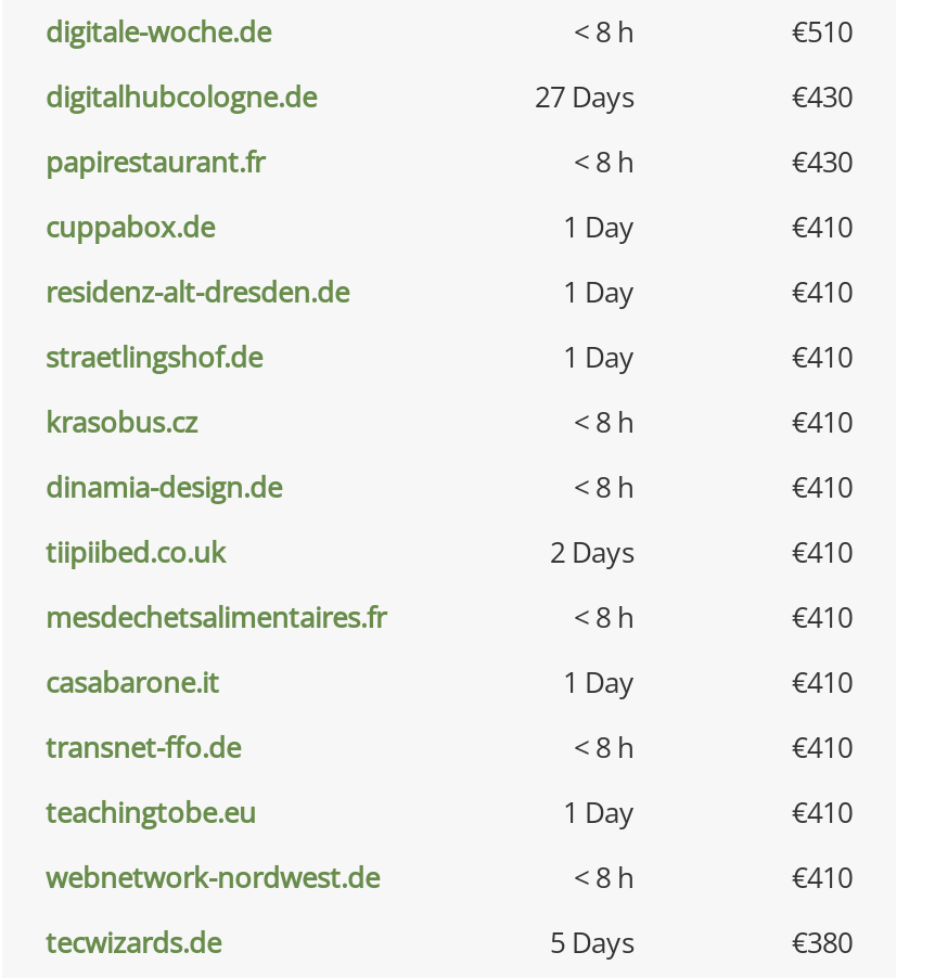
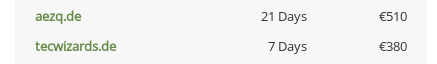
[46,12,635,51] digitale-woche.de | < 8 h -> [35,7,306,25] aezq.de | 21 Days
[46,77,853,897] digitalhubcologne.de | 27 Days | €430 | papirestaurant.fr | < 8 h | €430 | cuppabox.de | 1 Day | €410 | residenz-alt-dresden.de | 1 Day | €410 | straetlingshof.de | 1 Day | €410 | krasobus.cz | < 8 h | €410 | dinamia-design.de | < 8 h | €410 | tiipiibed.co.uk | 2 Days | €410 | mesdechetsalimentaires.fr | < 8 h | €410 | casabarone.it | 1 Day | €410 | transnet-ffo.de | < 8 h | €410 | teachingtobe.eu | 1 Day | €410 | webnetwork-nordwest.de | < 8 h | €410 -> none
[550,923,635,962] 5 Days -> [267,37,306,55] 7 Days

